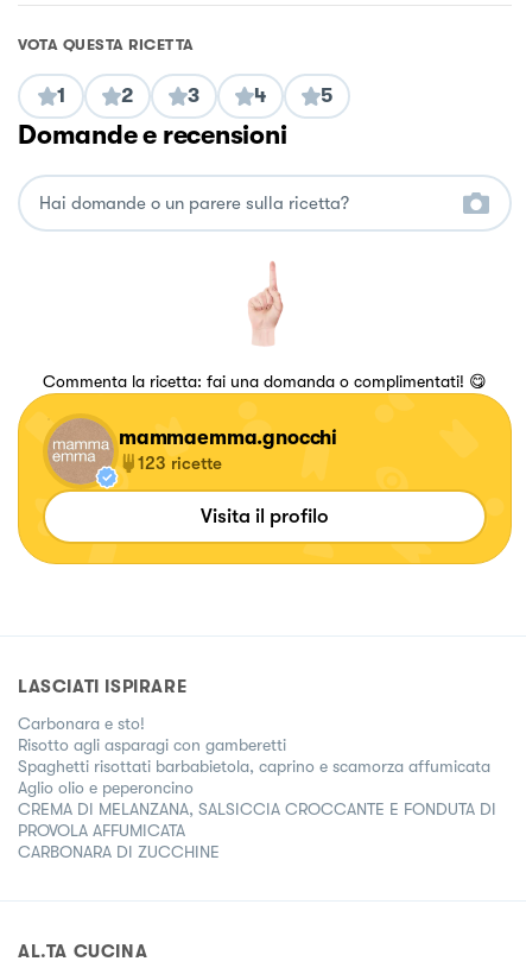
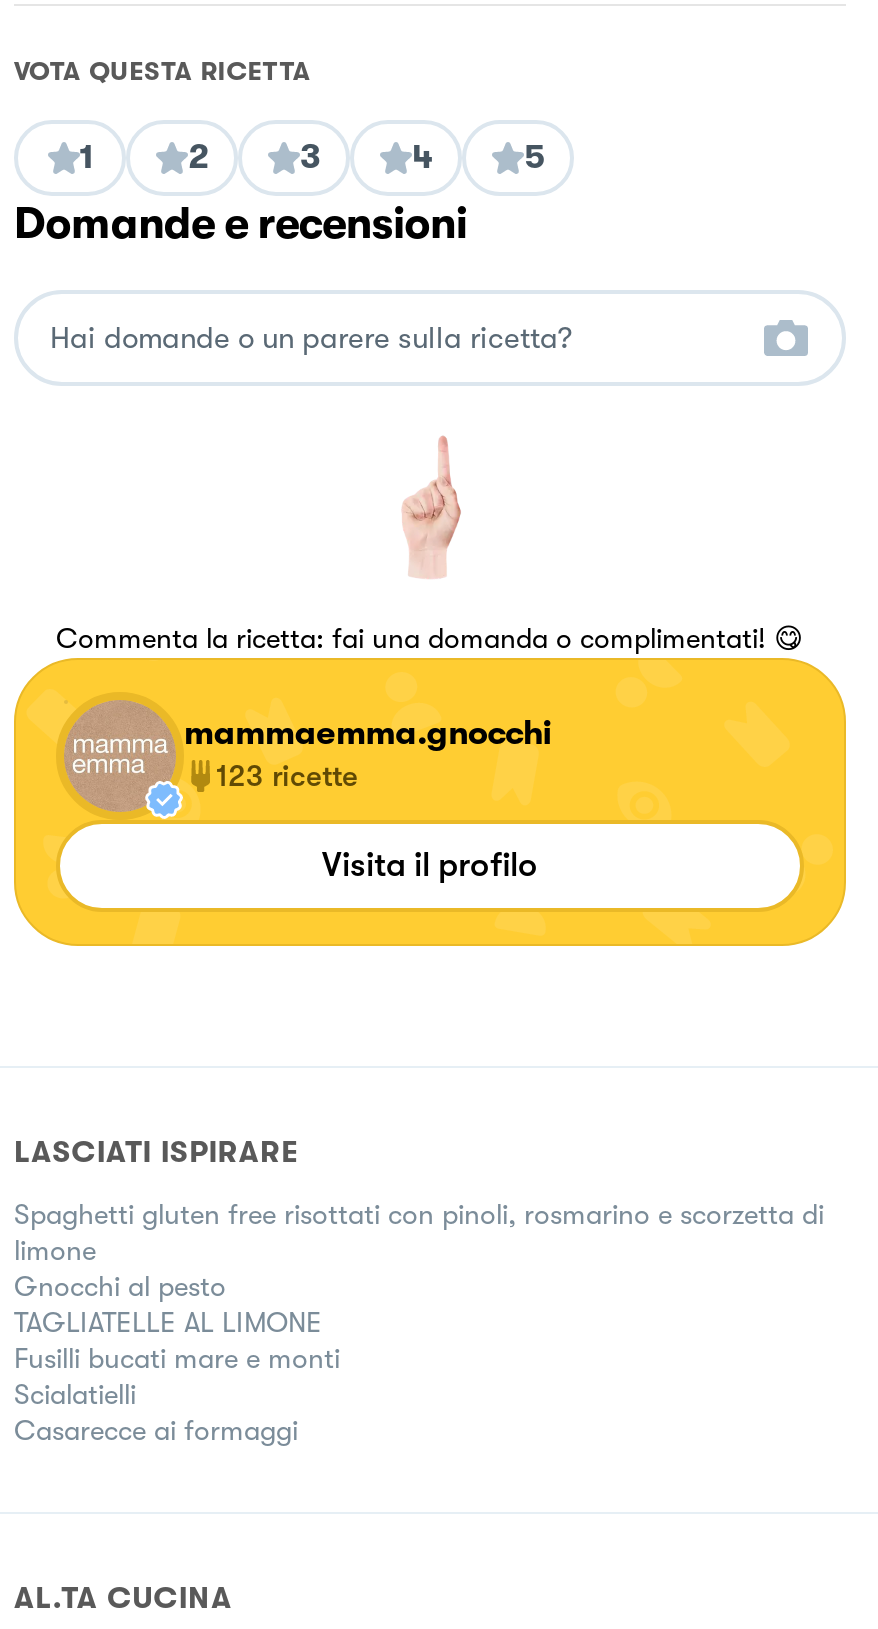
[18,714,496,861] Carbonara e sto! | Risotto agli asparagi con gamberetti | Spaghetti risottati barbabietola, caprino e scamorza affumicata | Aglio olio e peperoncino | CREMA DI MELANZANA, SALSICCIA CROCCANTE E FONDUTA DI | PROVOLA AFFUMICATA | CARBONARA DI ZUCCHINE -> [14,1198,824,1446] Spaghetti gluten free risottati con pinoli, rosmarino e scorzetta di | limone | Gnocchi al pesto | TAGLIATELLE AL LIMONE | Fusilli bucati mare e monti | Scialatielli | Casarecce ai formaggi

